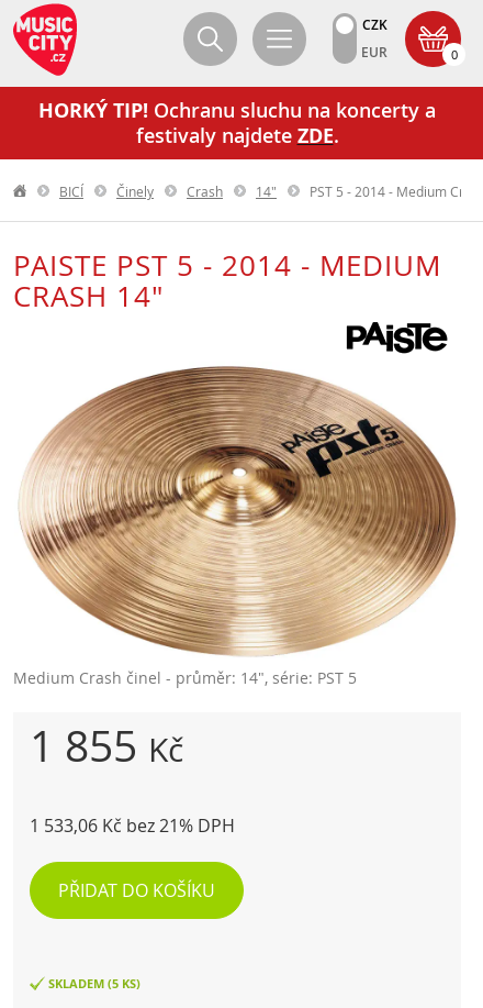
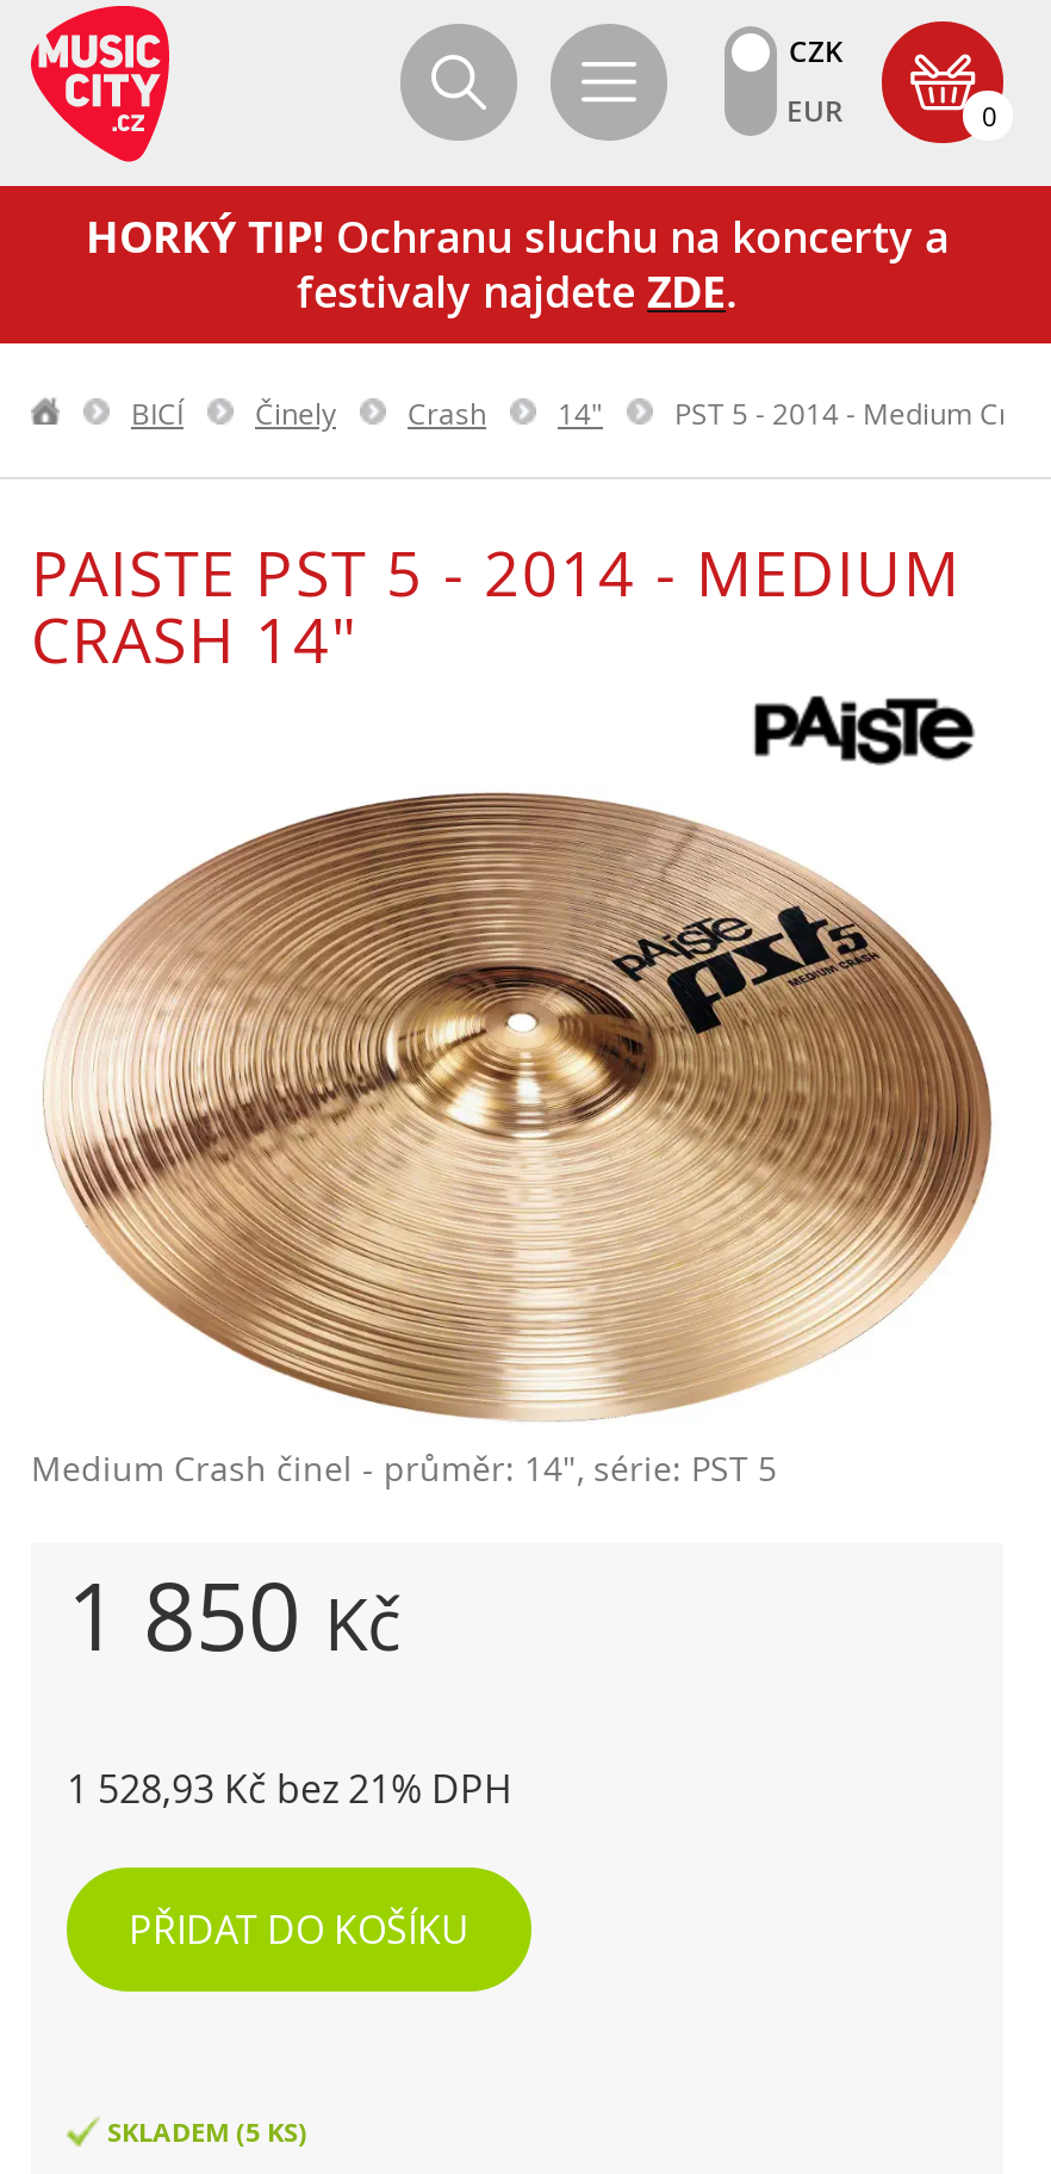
[30,717,183,774] 1 855 Kč -> [67,1553,400,1677] 1 850 Kč
[30,814,235,838] 1 533,06 Kč bez 21% DPH -> [67,1763,512,1815] 1 528,93 Kč bez 21% DPH

